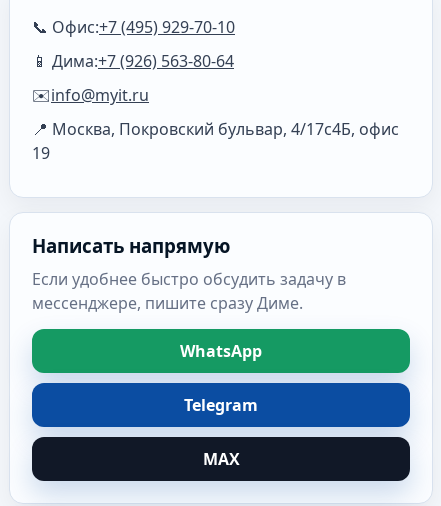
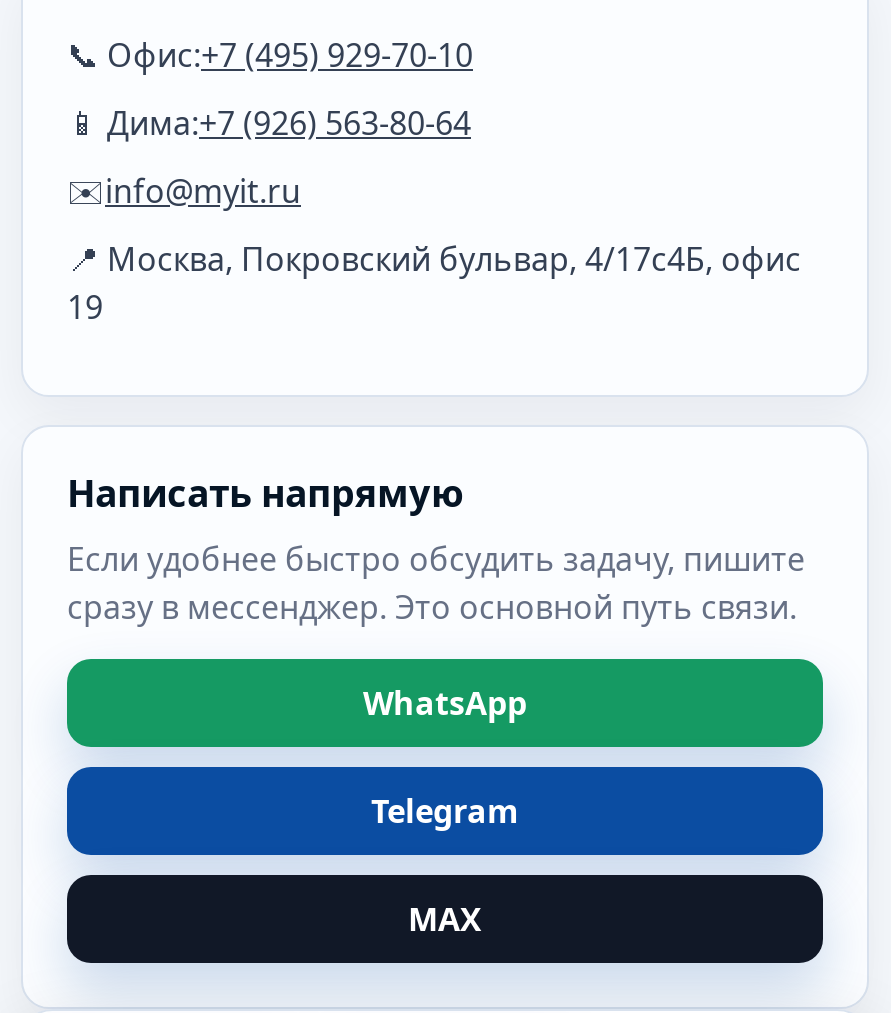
[32,268,346,314] Если удобнее быстро обсудить задачу в | мессенджере, пишите сразу Диме. -> [67,537,805,629] Если удобнее быстро обсудить задачу, пишите | сразу в мессенджер. Это основной путь связи.

